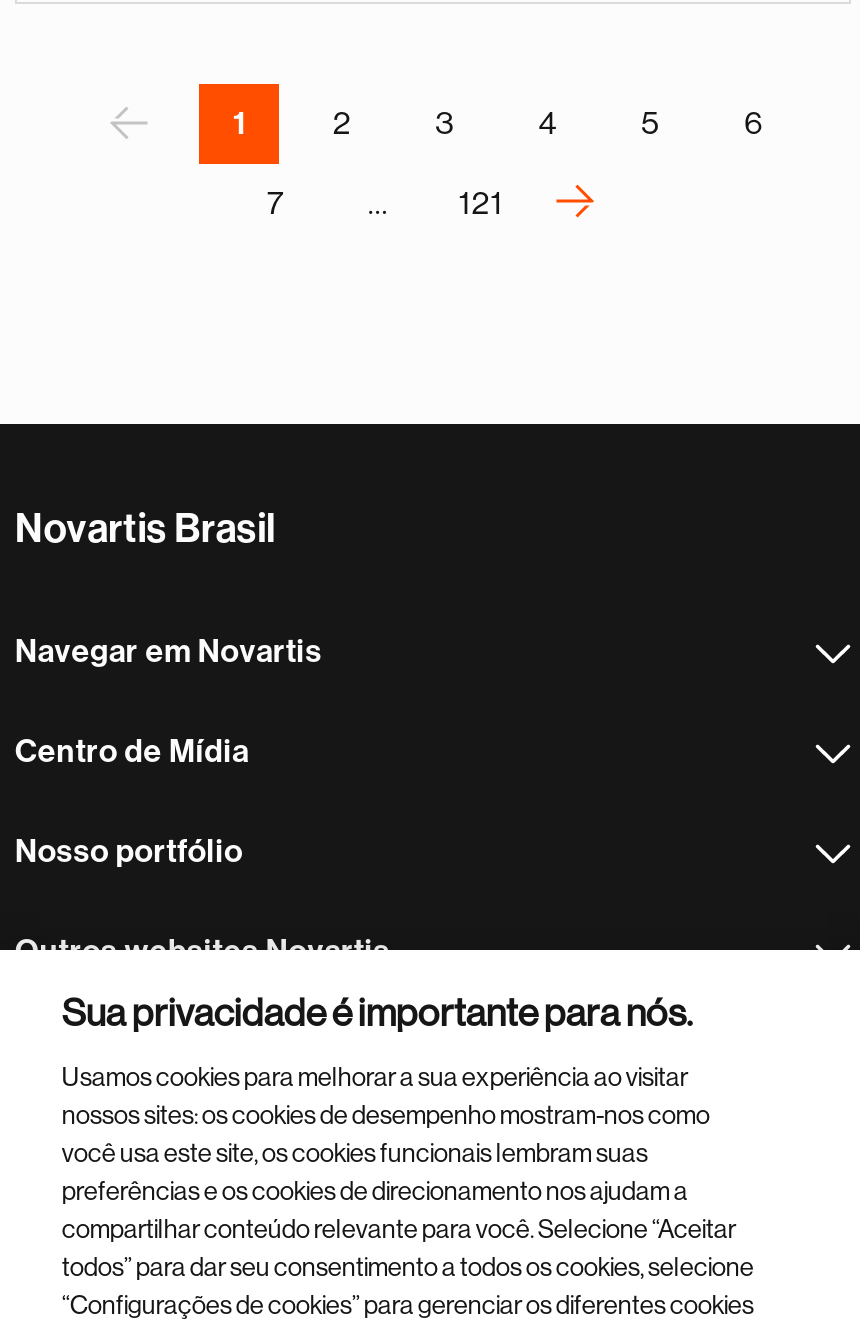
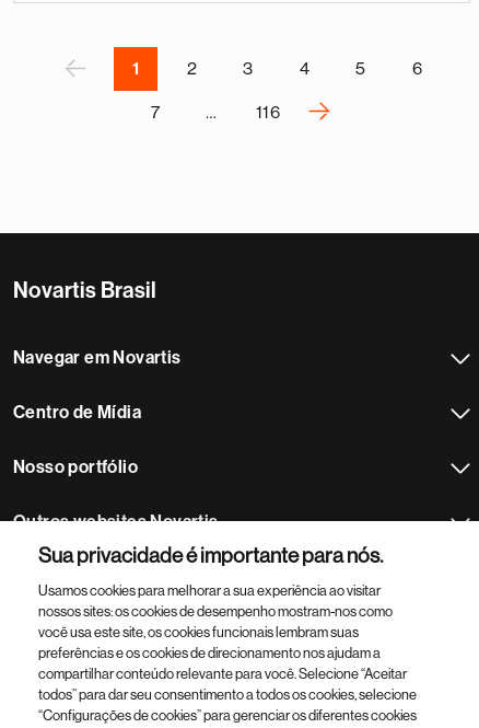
[459,188,503,220] 121 -> [256,104,280,122] 116

